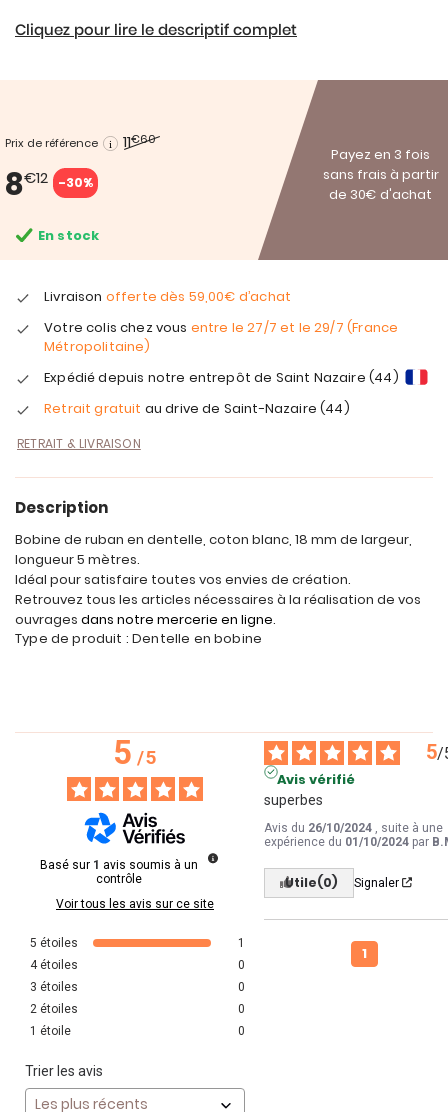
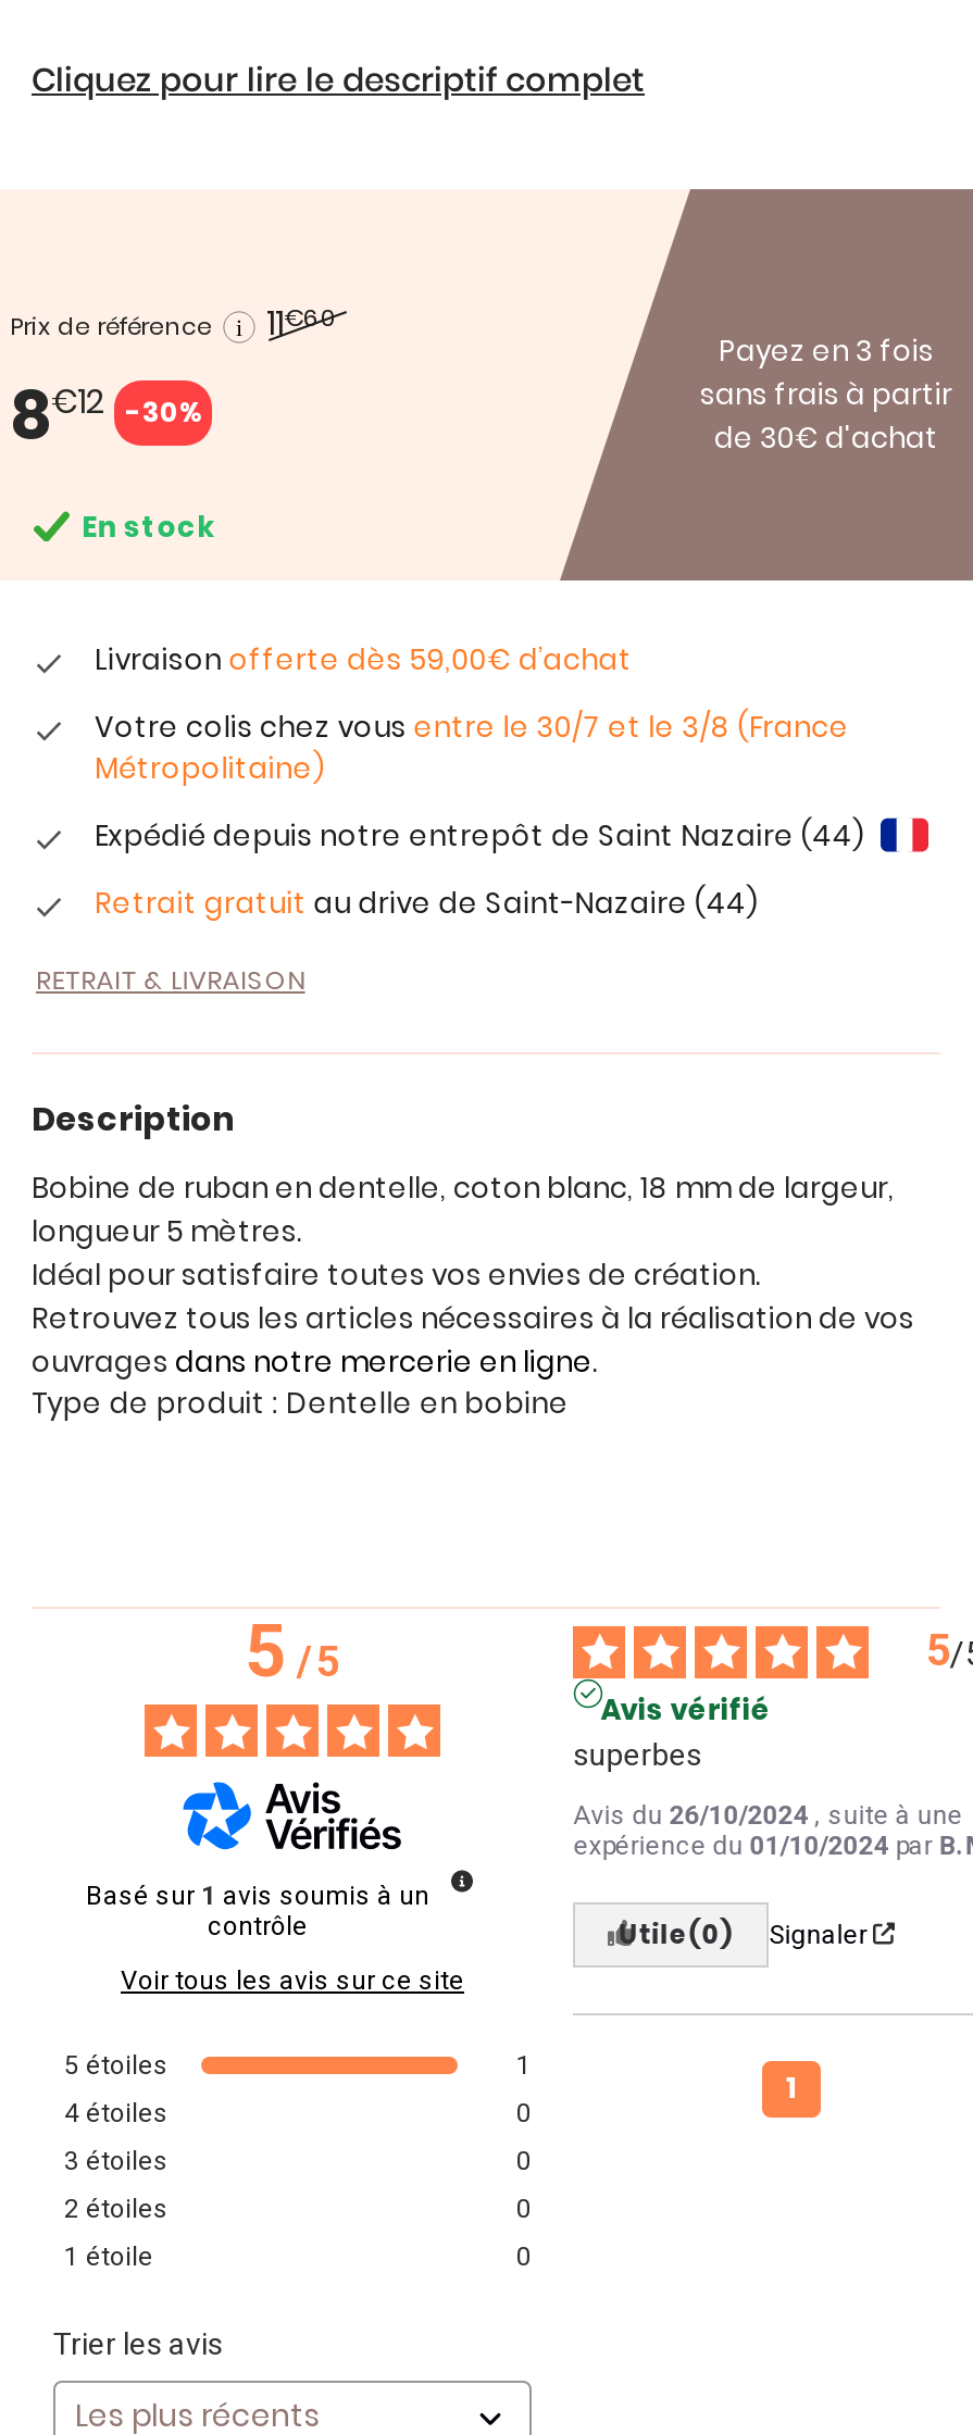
[44,318,398,337] Votre colis chez vous entre le 27/7 et le 29/7 (France -> [95,707,849,748] Votre colis chez vous entre le 30/7 et le 3/8 (France

